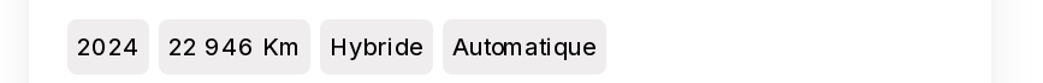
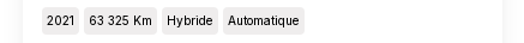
[77,32,301,60] 2024 | 22 946 Km -> [47,13,152,28] 2021 | 63 325 Km

